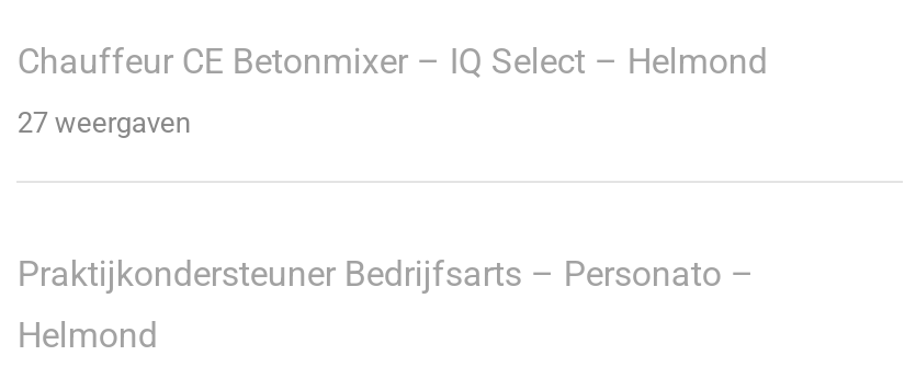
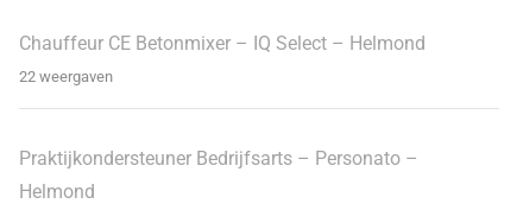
[17,106,191,139] 27 weergaven -> [19,68,113,86] 22 weergaven

